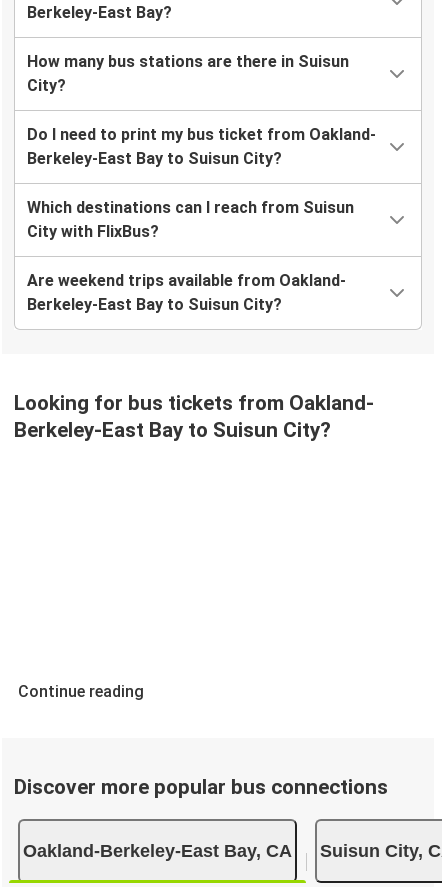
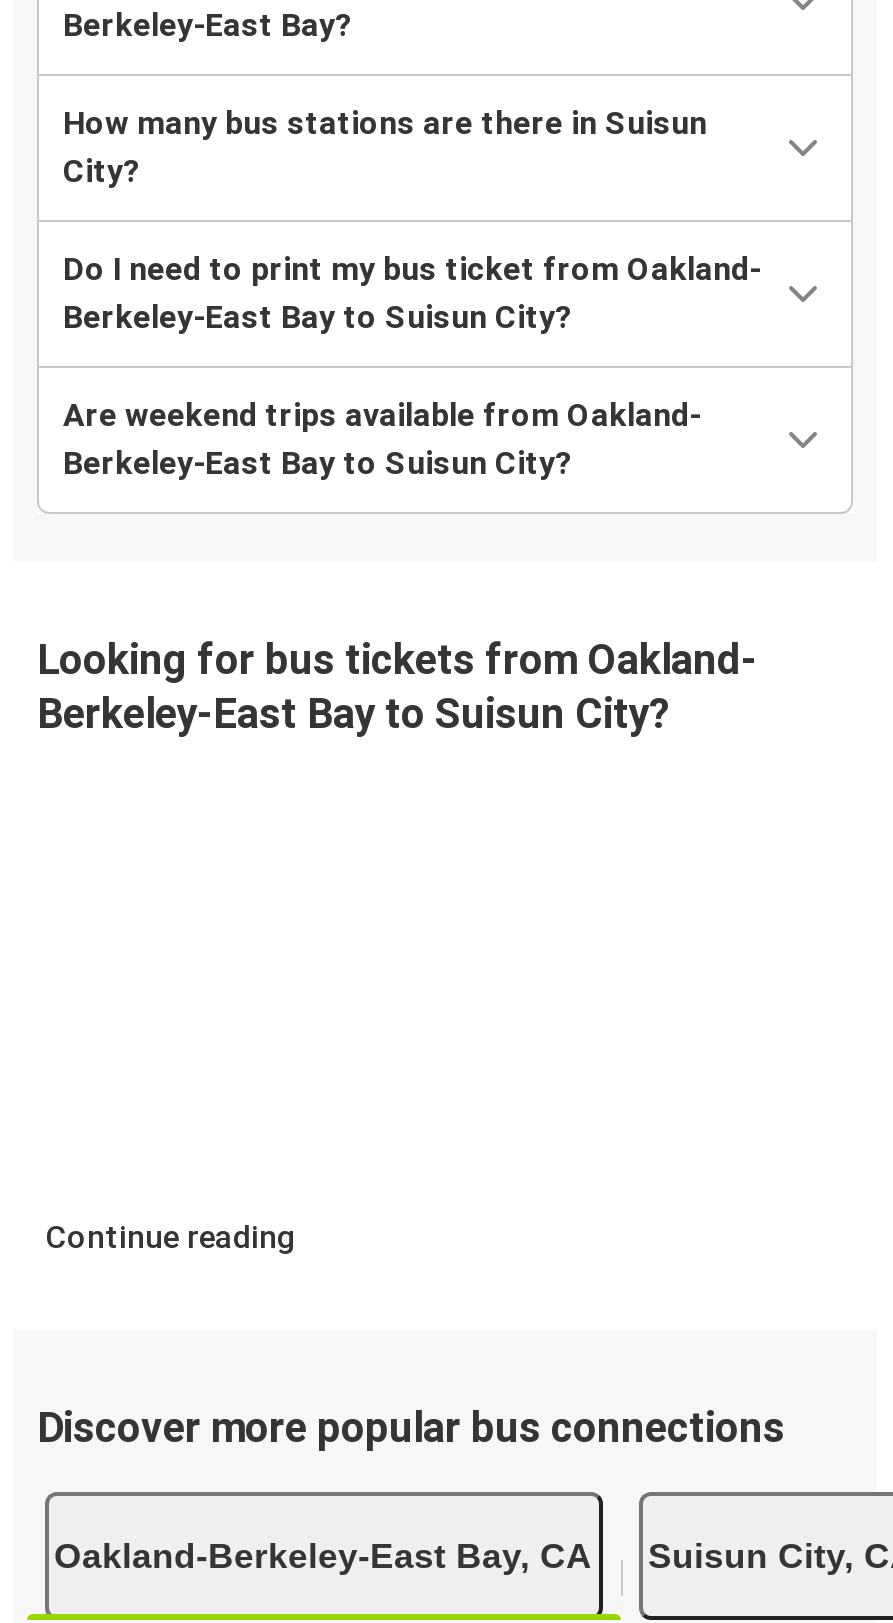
[27,198,354,241] Which destinations can I reach from Suisun | City with FlixBus? -> none

